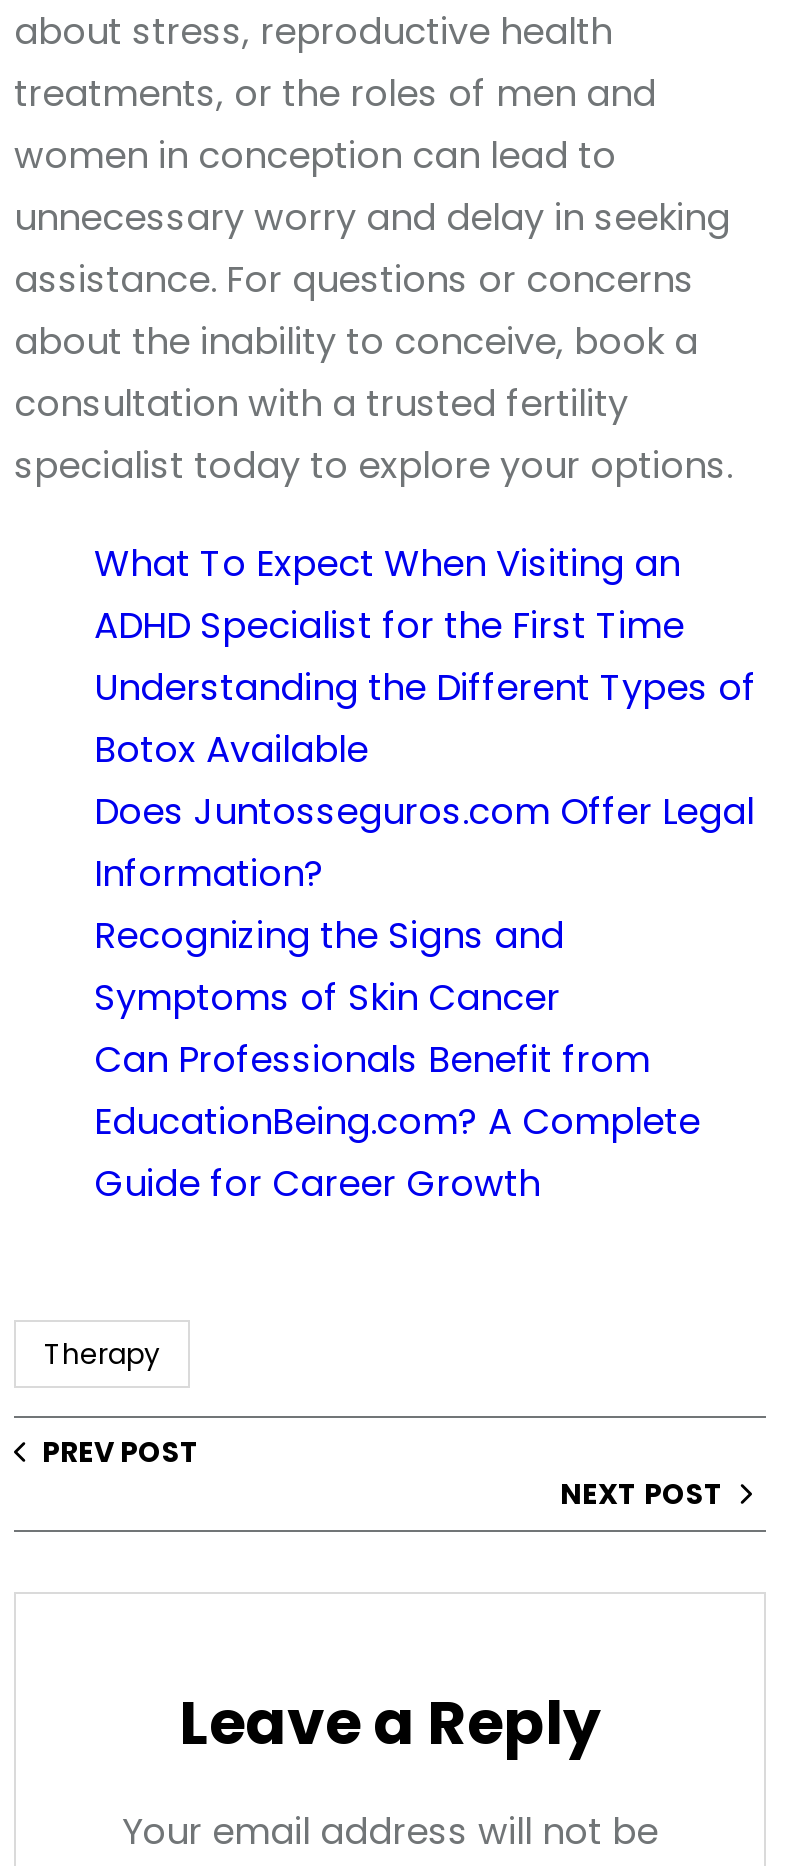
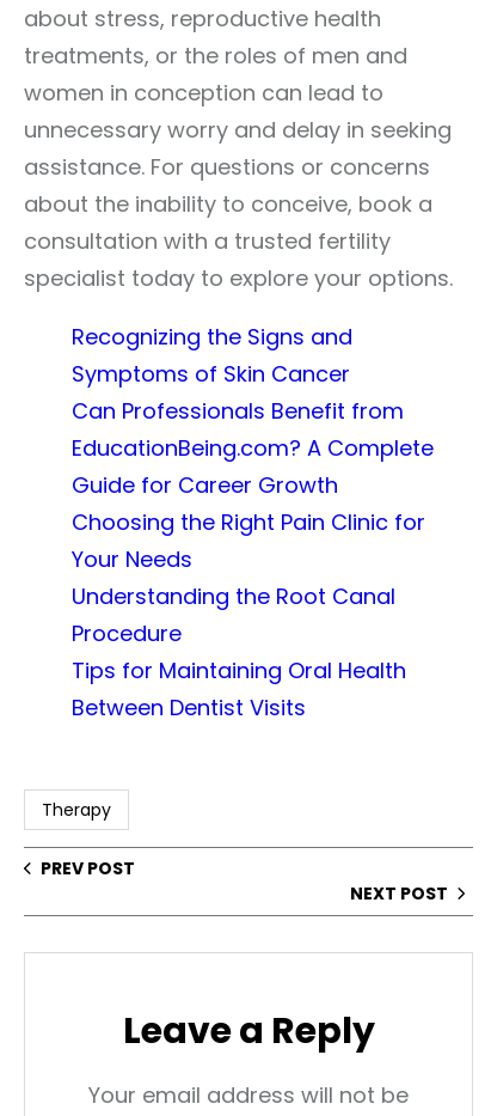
[94,538,756,898] What To Expect When Visiting an | ADHD Specialist for the First Time | Understanding the Different Types of | Botox Available | Does Juntosseguros.com Offer Legal | Information? -> none
moved [94,910,700,1208] -> [72,322,434,500]: Recognizing the Signs and | Symptoms of Skin Cancer | Can Professionals Benefit from | EducationBeing.com? A Complete | Guide for Career Growth
none -> [72,507,425,723] Choosing the Right Pain Clinic for | Your Needs | Understanding the Root Canal | Procedure | Tips for Maintaining Oral Health | Between Dentist Visits

